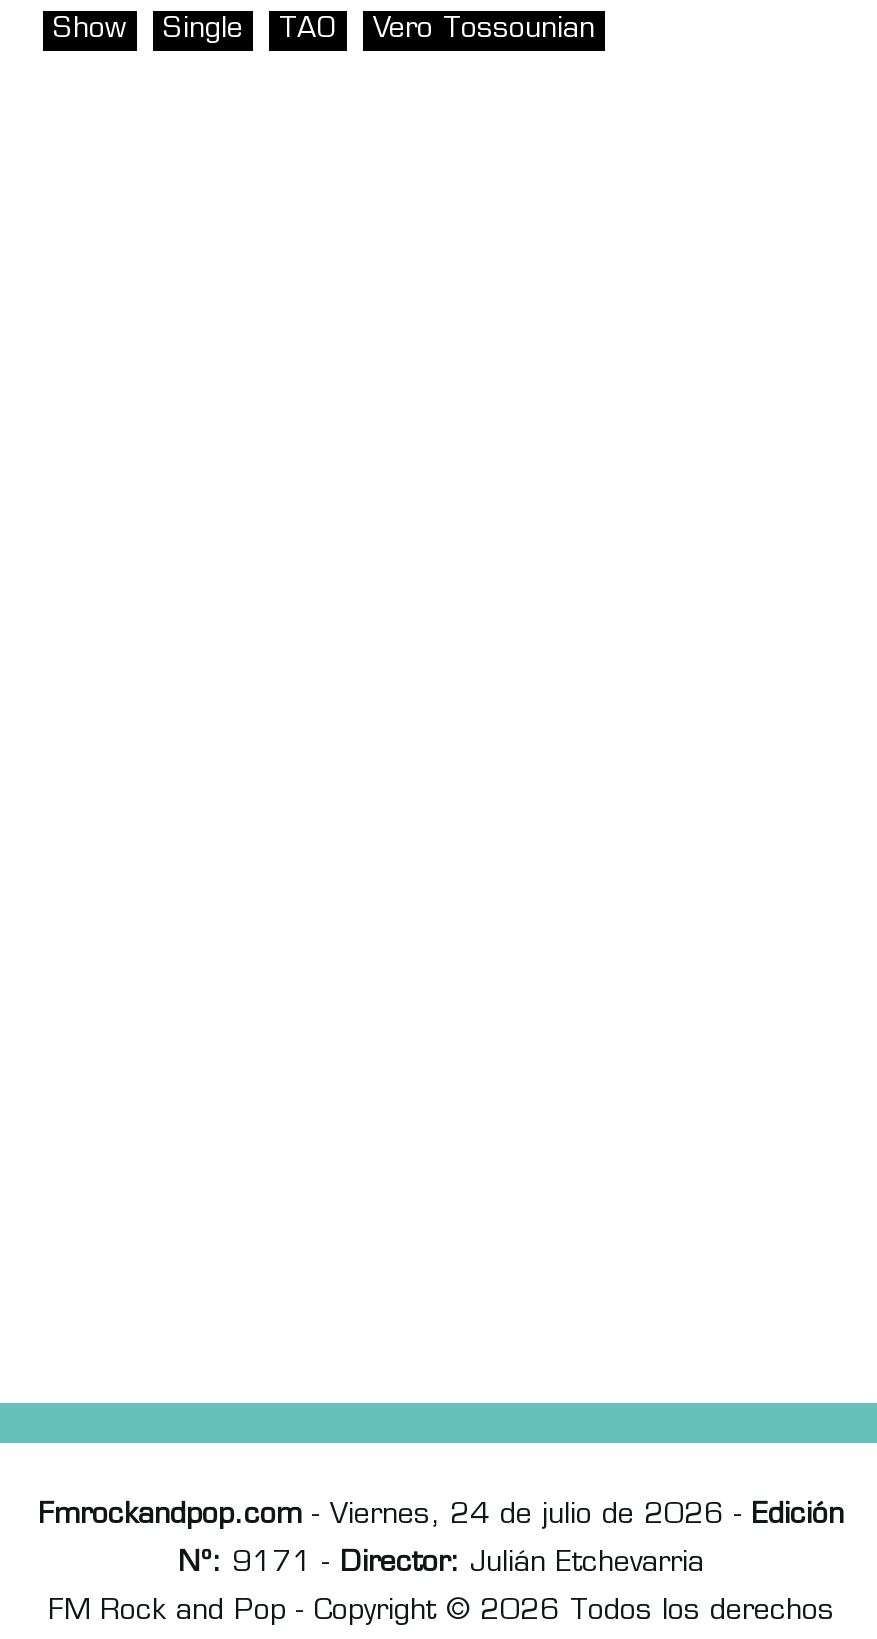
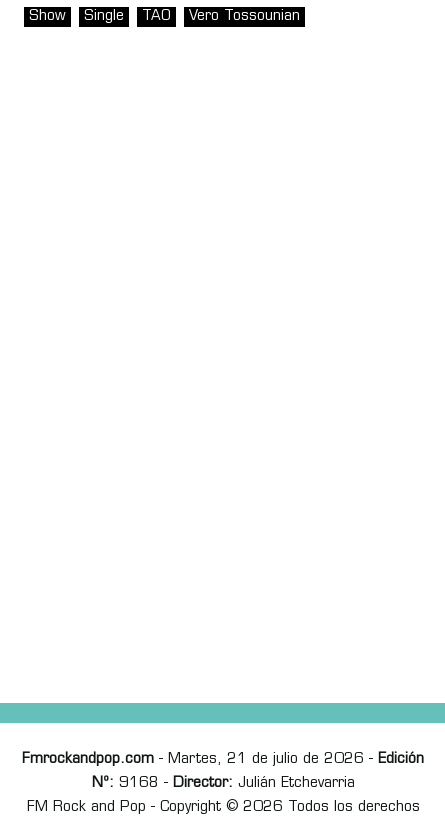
[38,1501,844,1531] Fmrockandpop.com - Viernes, 24 de julio de 2026 - Edición -> [22,752,424,767] Fmrockandpop.com - Martes, 21 de julio de 2026 - Edición
[178,1549,704,1579] Nº: 9171 - Director: Julián Etchevarria -> [91,776,354,791] Nº: 9168 - Director: Julián Etchevarria

